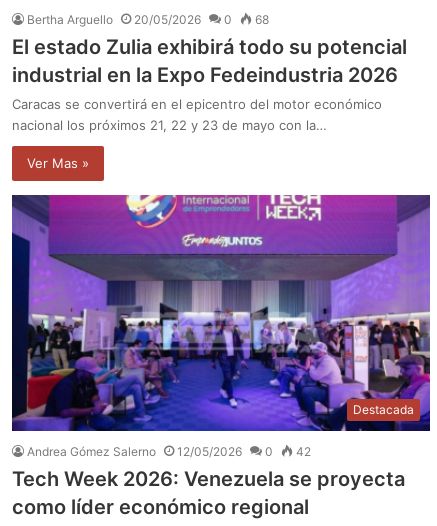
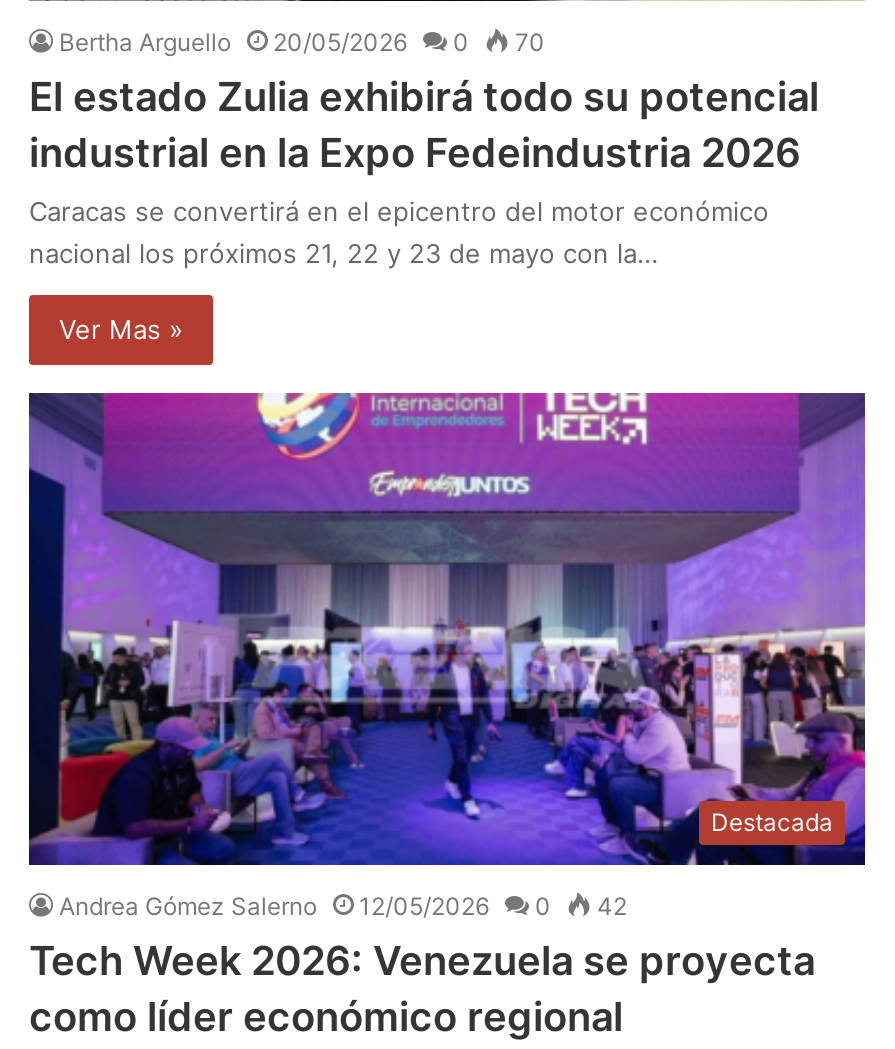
[27,12,269,27] Bertha Arguello 20/05/2026 0 68 -> [59,27,545,57] Bertha Arguello 20/05/2026 0 70

